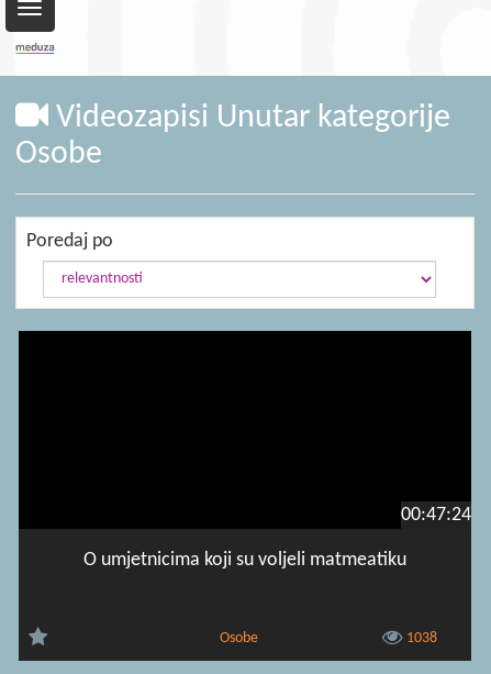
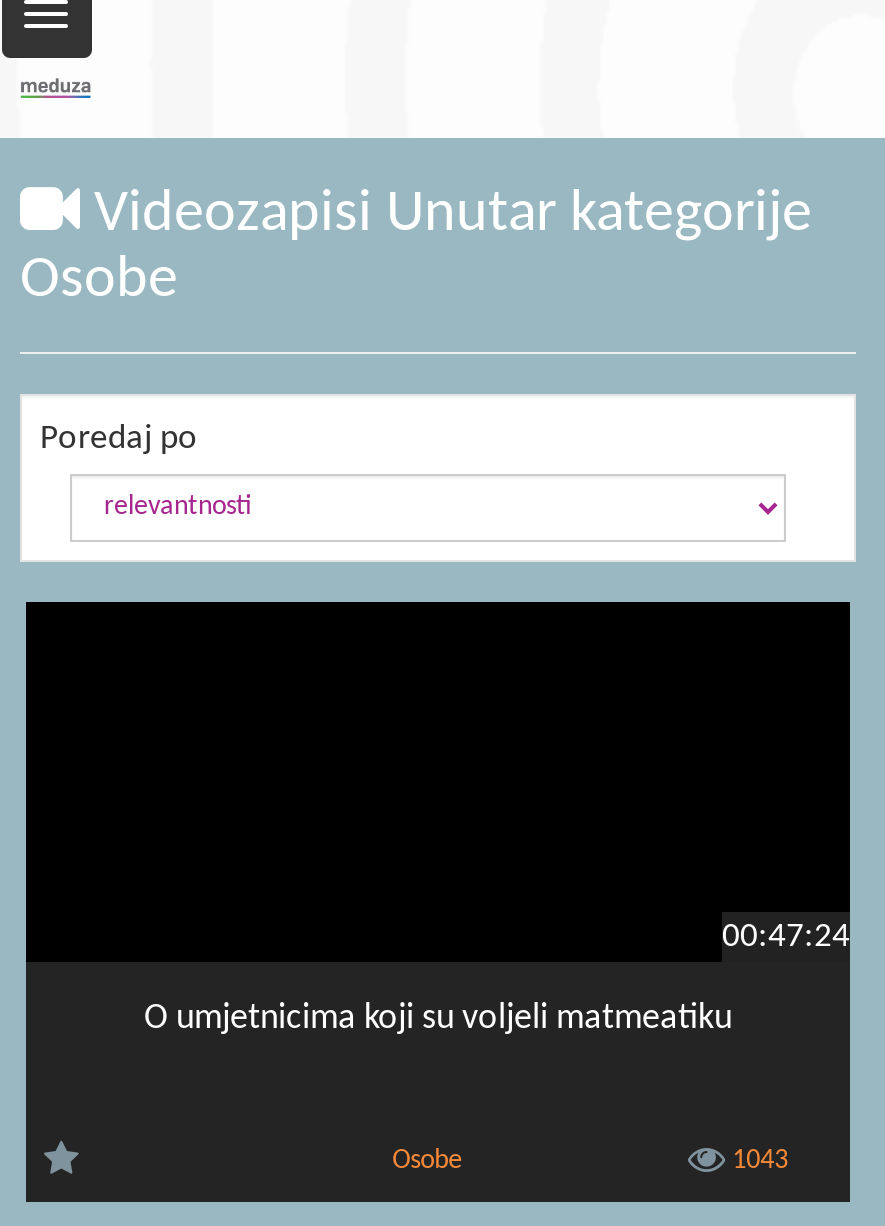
[403,630,437,647] 1038 -> [726,1146,788,1176] 1043

